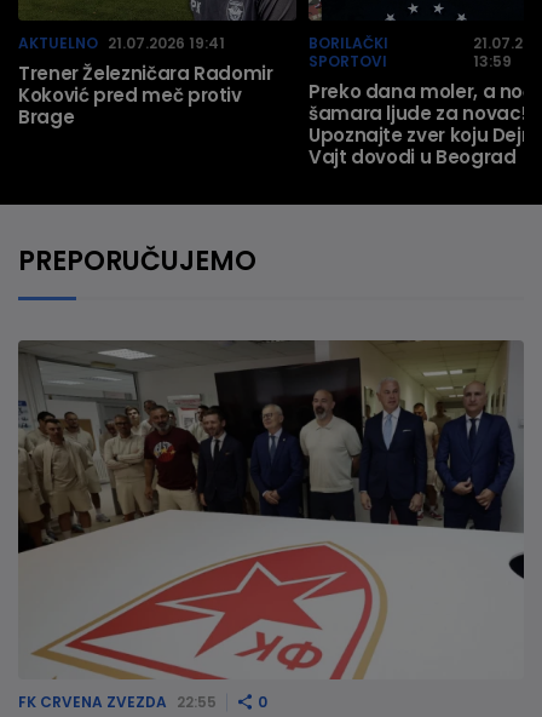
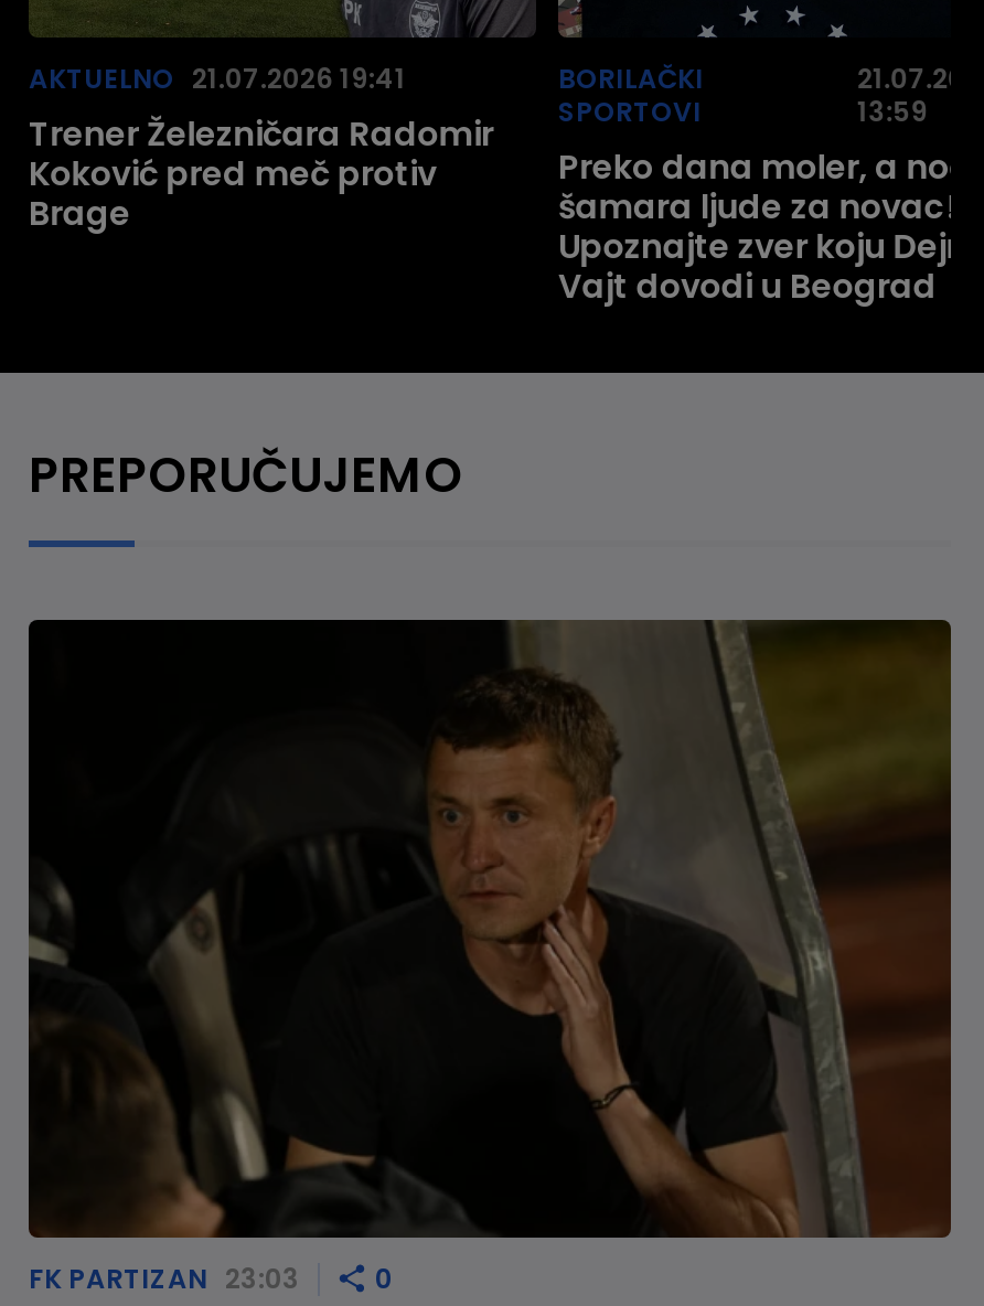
[17,340,524,712] [image] | FK CRVENA ZVEZDA 22:55 -> [26,618,953,1298] [image] | FK PARTIZAN 23:03

